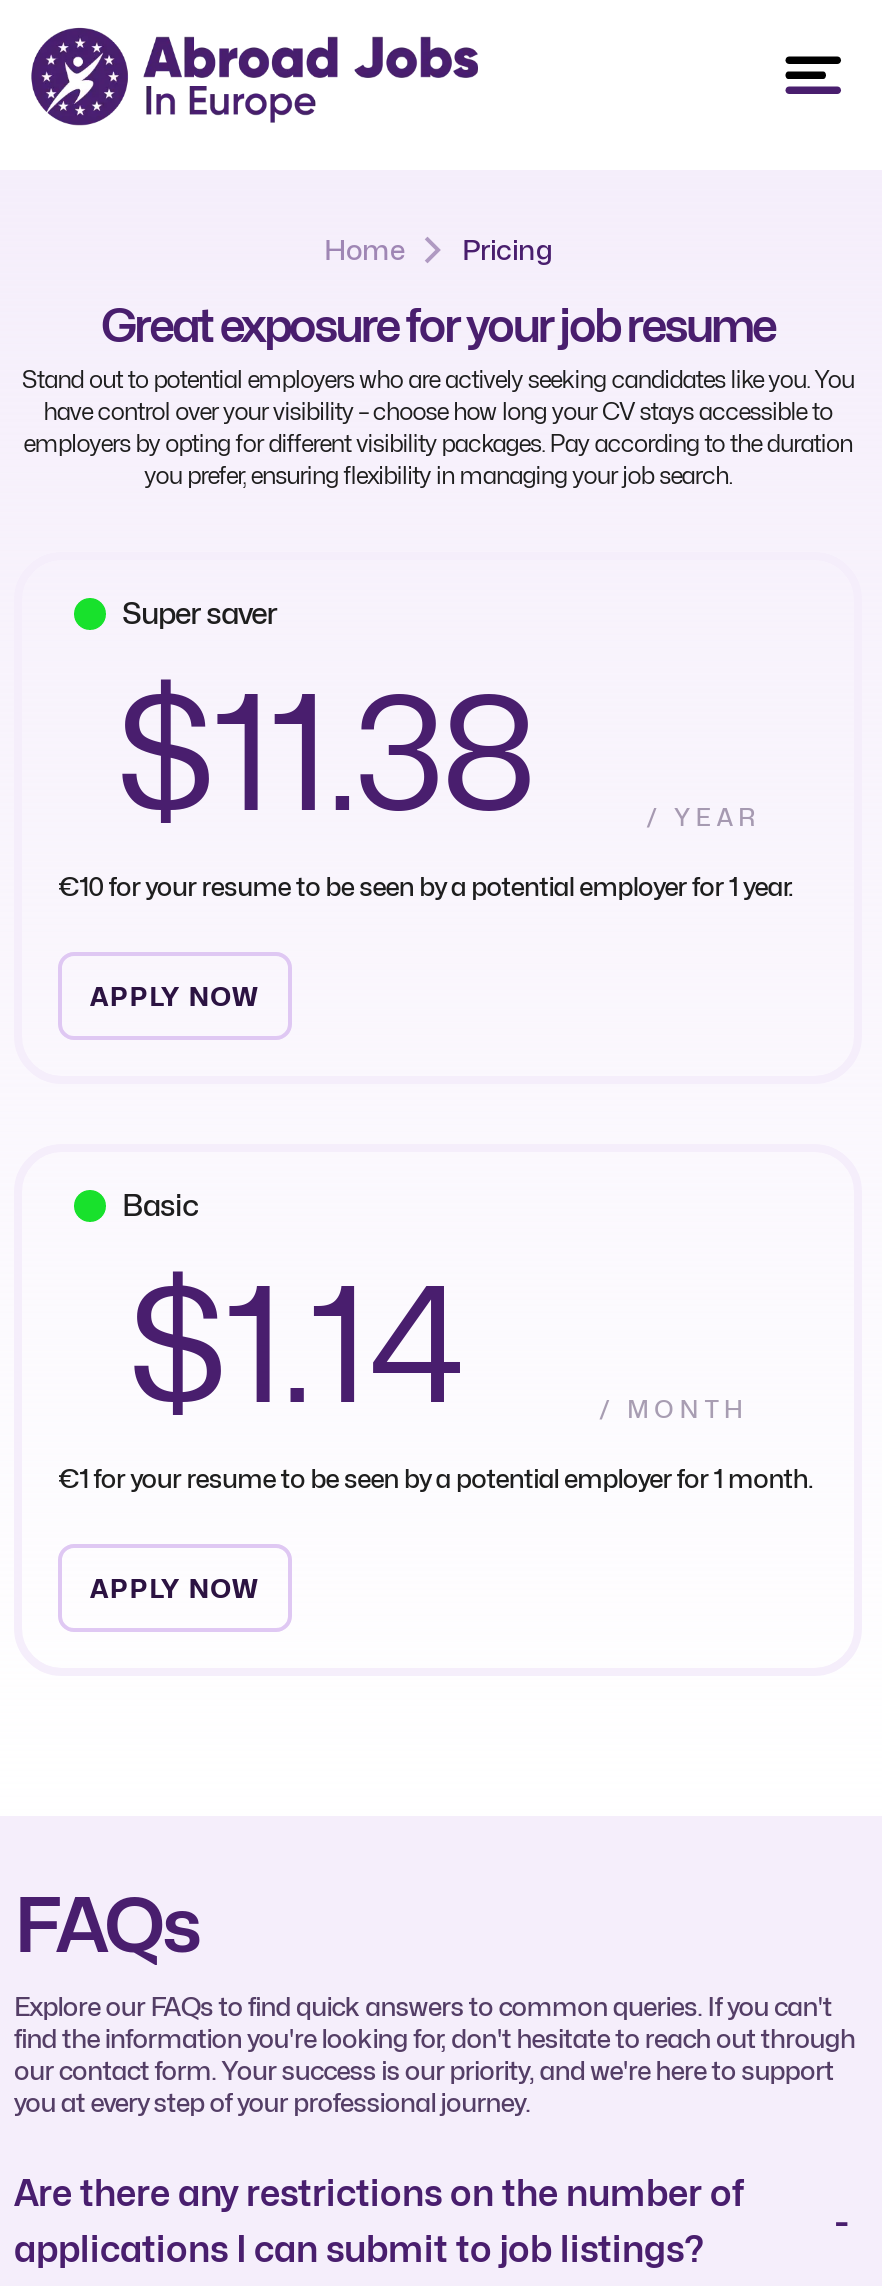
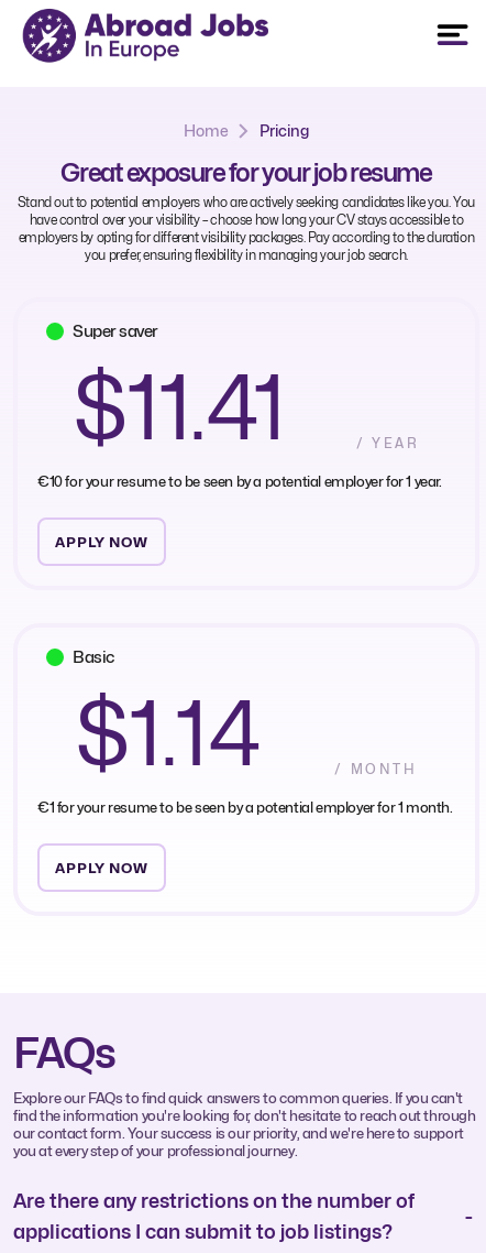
[115,655,532,847] $11.38 -> [73,354,285,460] $11.41

